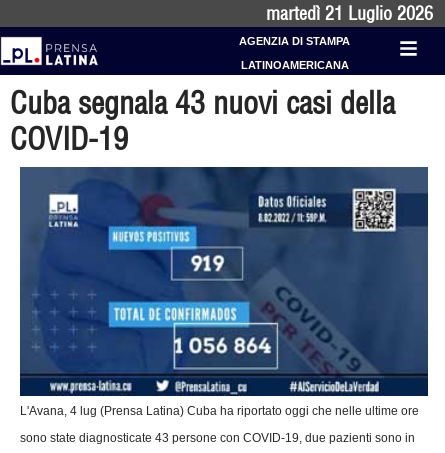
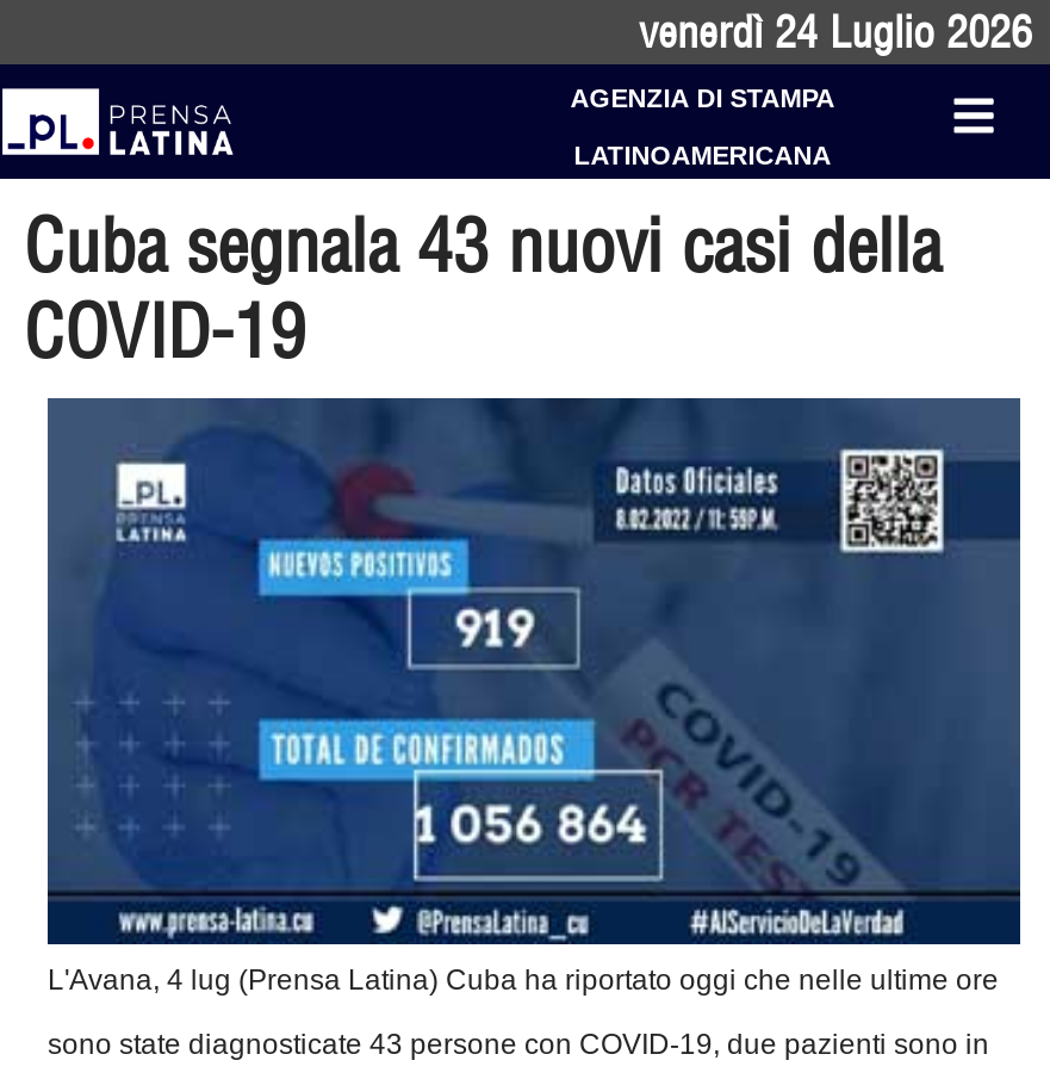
[266,2,433,25] martedì 21 Luglio 2026 -> [639,5,1032,60] venerdì 24 Luglio 2026

